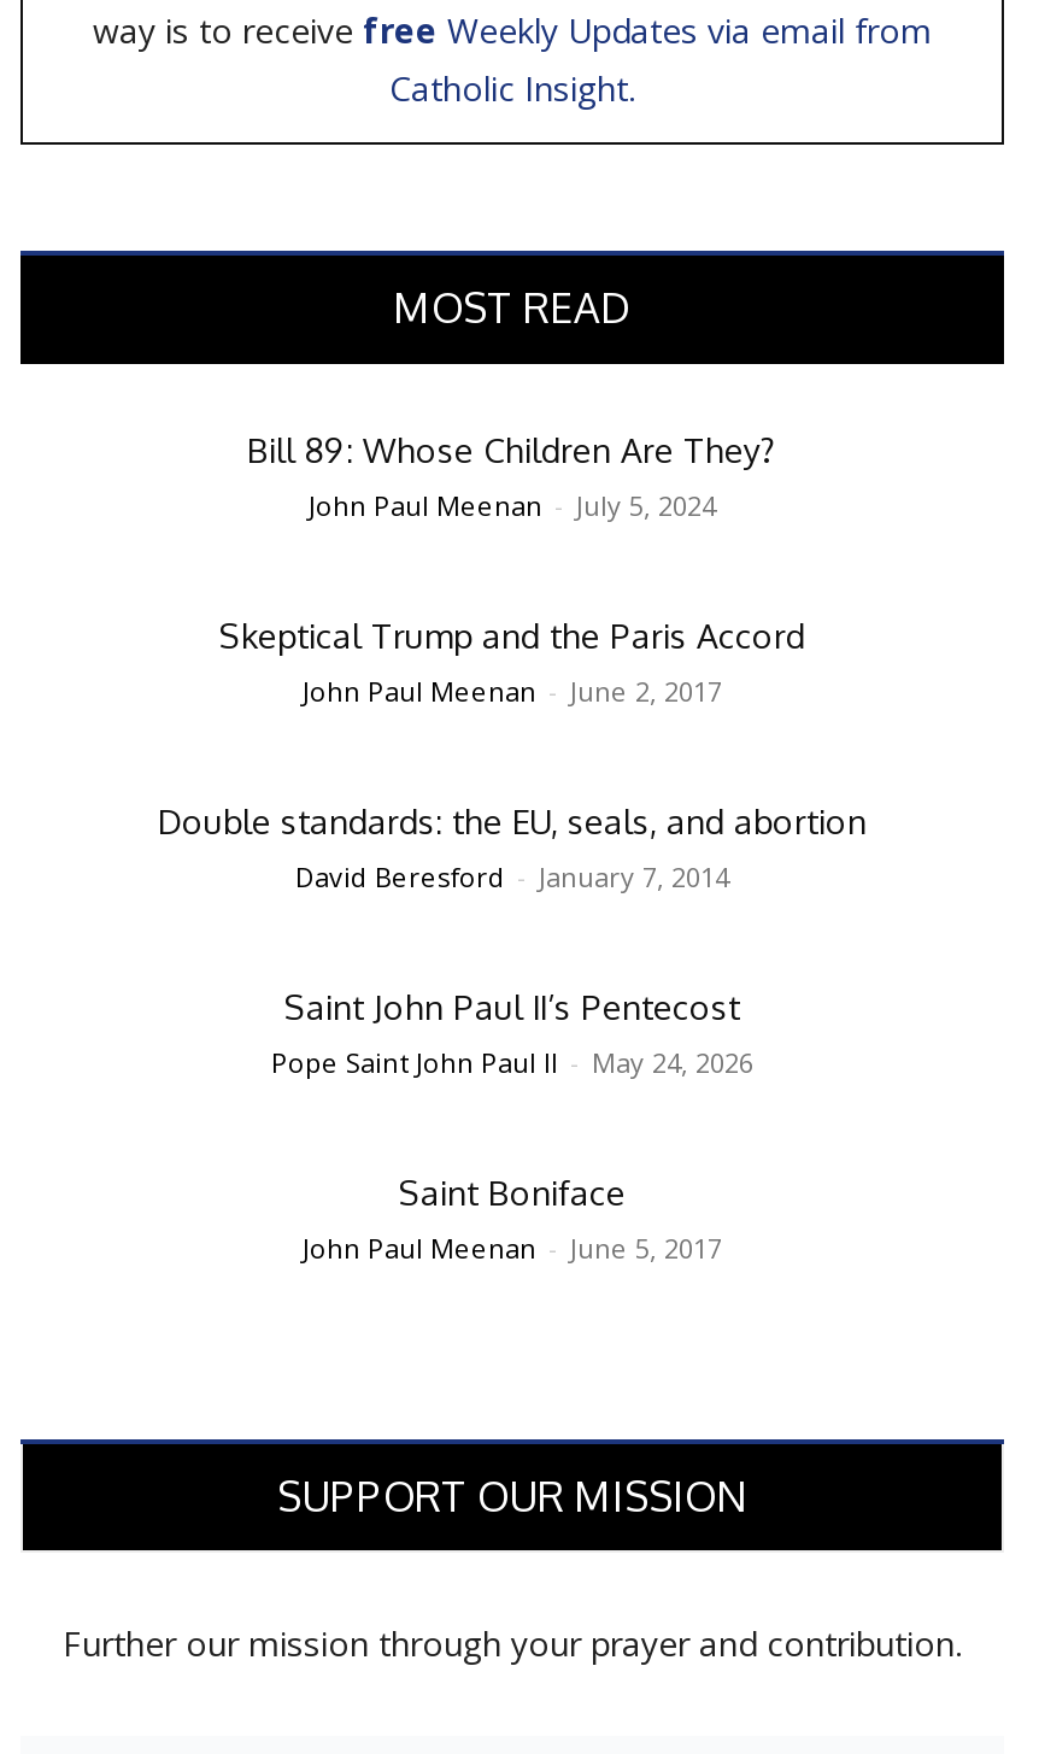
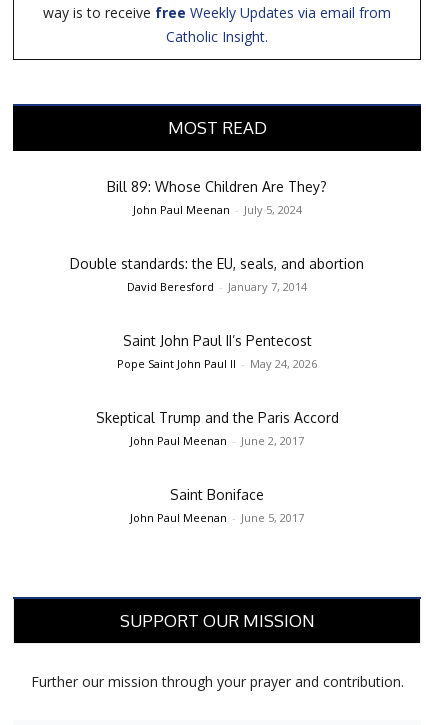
moved [219,615,805,709] -> [95,409,338,448]: Skeptical Trump and the Paris Accord | John Paul Meenan - June 2, 2017
moved [158,800,867,1080] -> [70,255,364,371]: Double standards: the EU, seals, and abortion | David Beresford - January 7, 2014 | Saint John Paul II’s Pentecost | Pope Saint John Paul II - May 24, 2026

